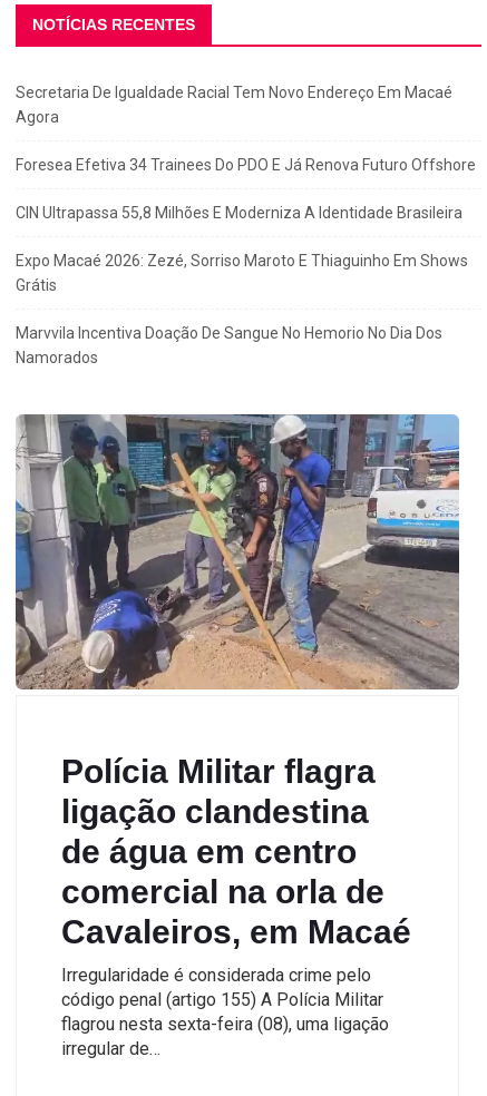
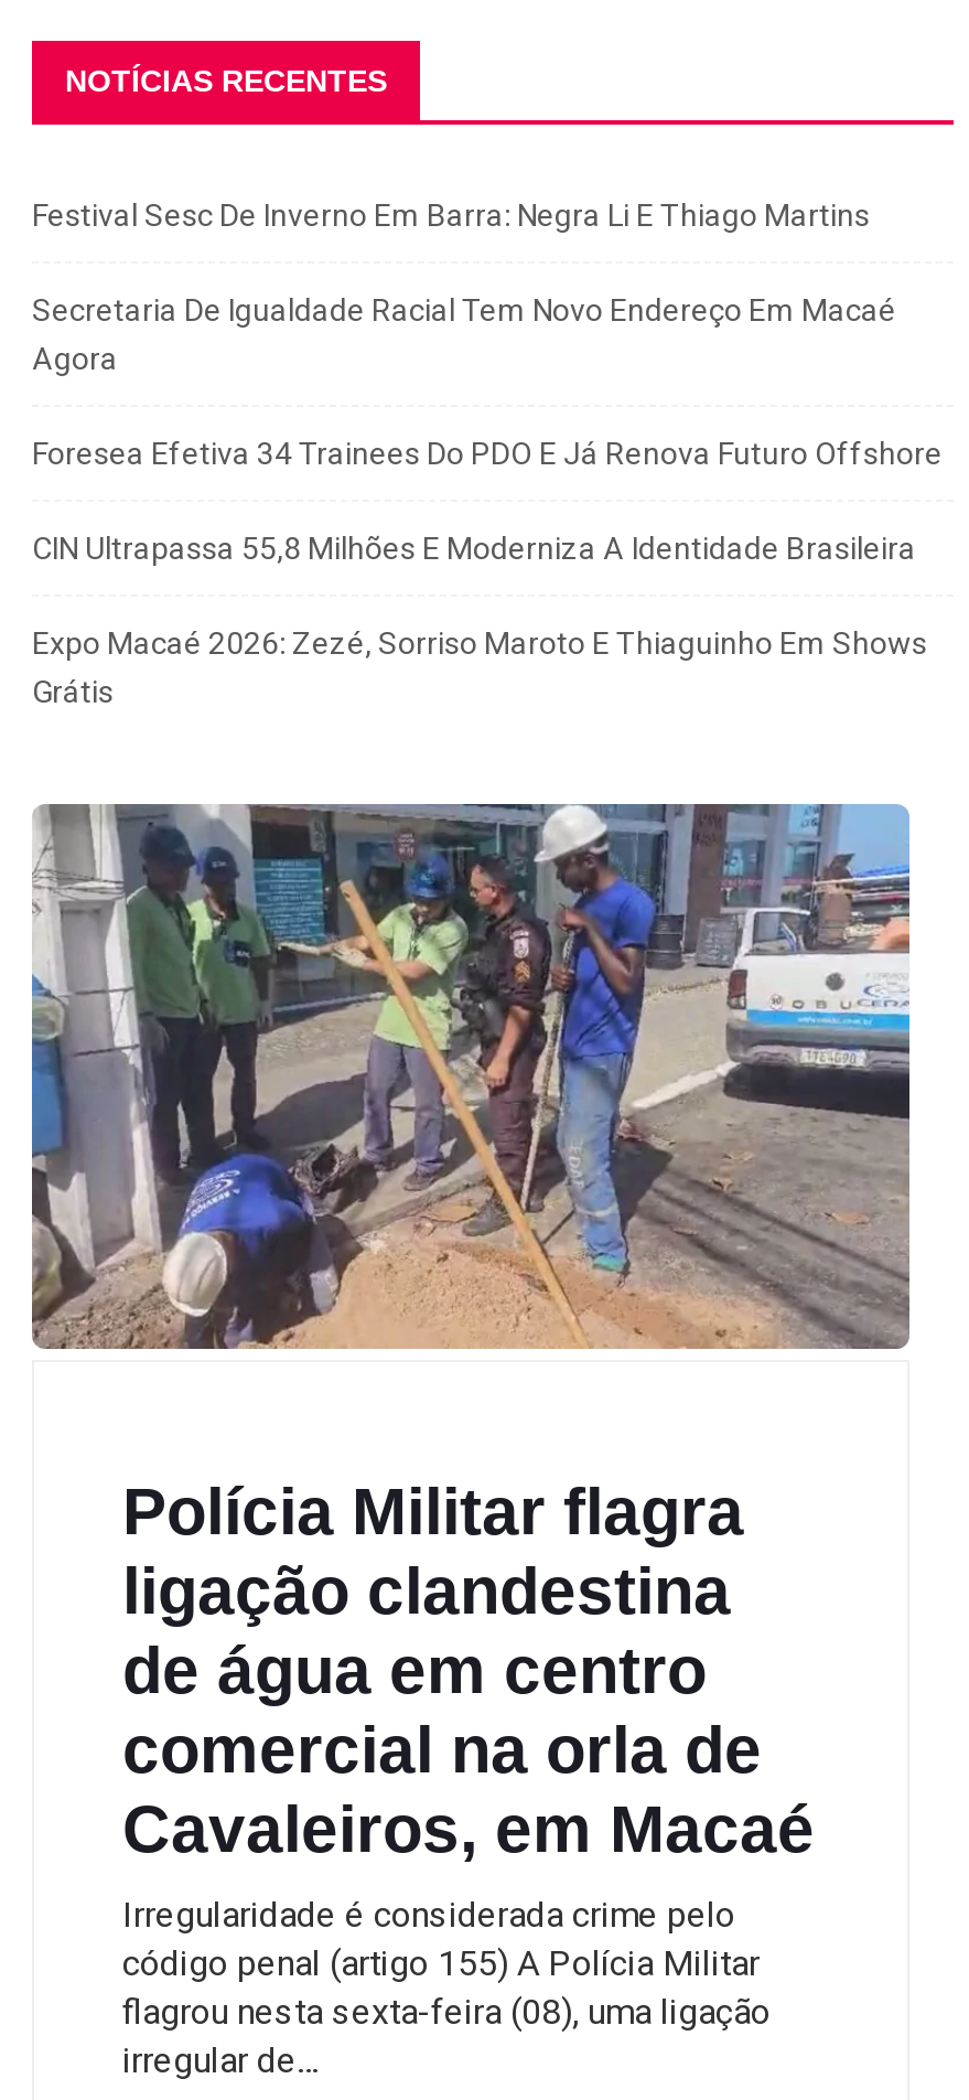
none -> [32,197,870,232] Festival Sesc De Inverno Em Barra: Negra Li E Thiago Martins
moved [16,83,476,294] -> [32,292,943,709]: Secretaria De Igualdade Racial Tem Novo Endereço Em Macaé | Agora | Foresea Efetiva 34 Trainees Do PDO E Já Renova Futuro Offshore | CIN Ultrapassa 55,8 Milhões E Moderniza A Identidade Brasileira | Expo Macaé 2026: Zezé, Sorriso Maroto E Thiaguinho Em Shows | Grátis
[16,324,442,366] Marvvila Incentiva Doação De Sangue No Hemorio No Dia Dos | Namorados -> none

